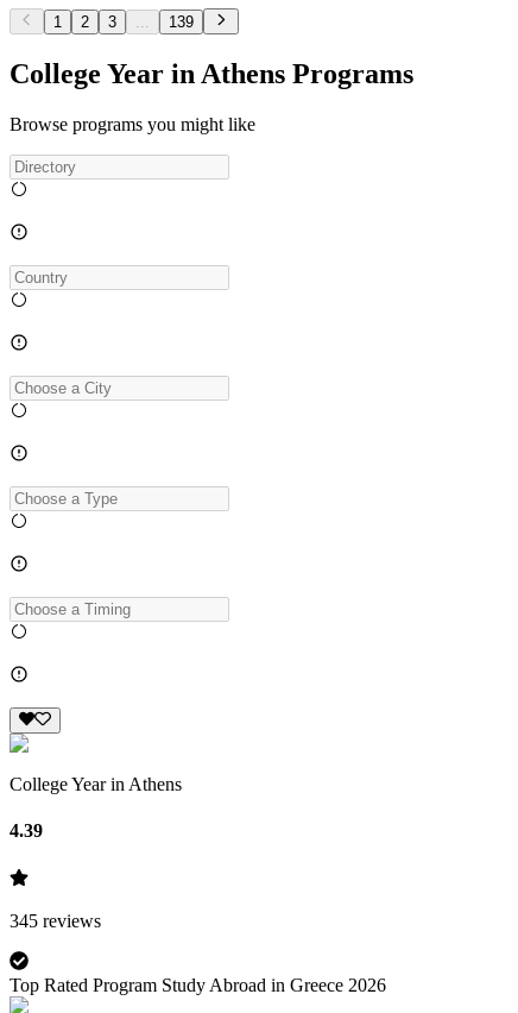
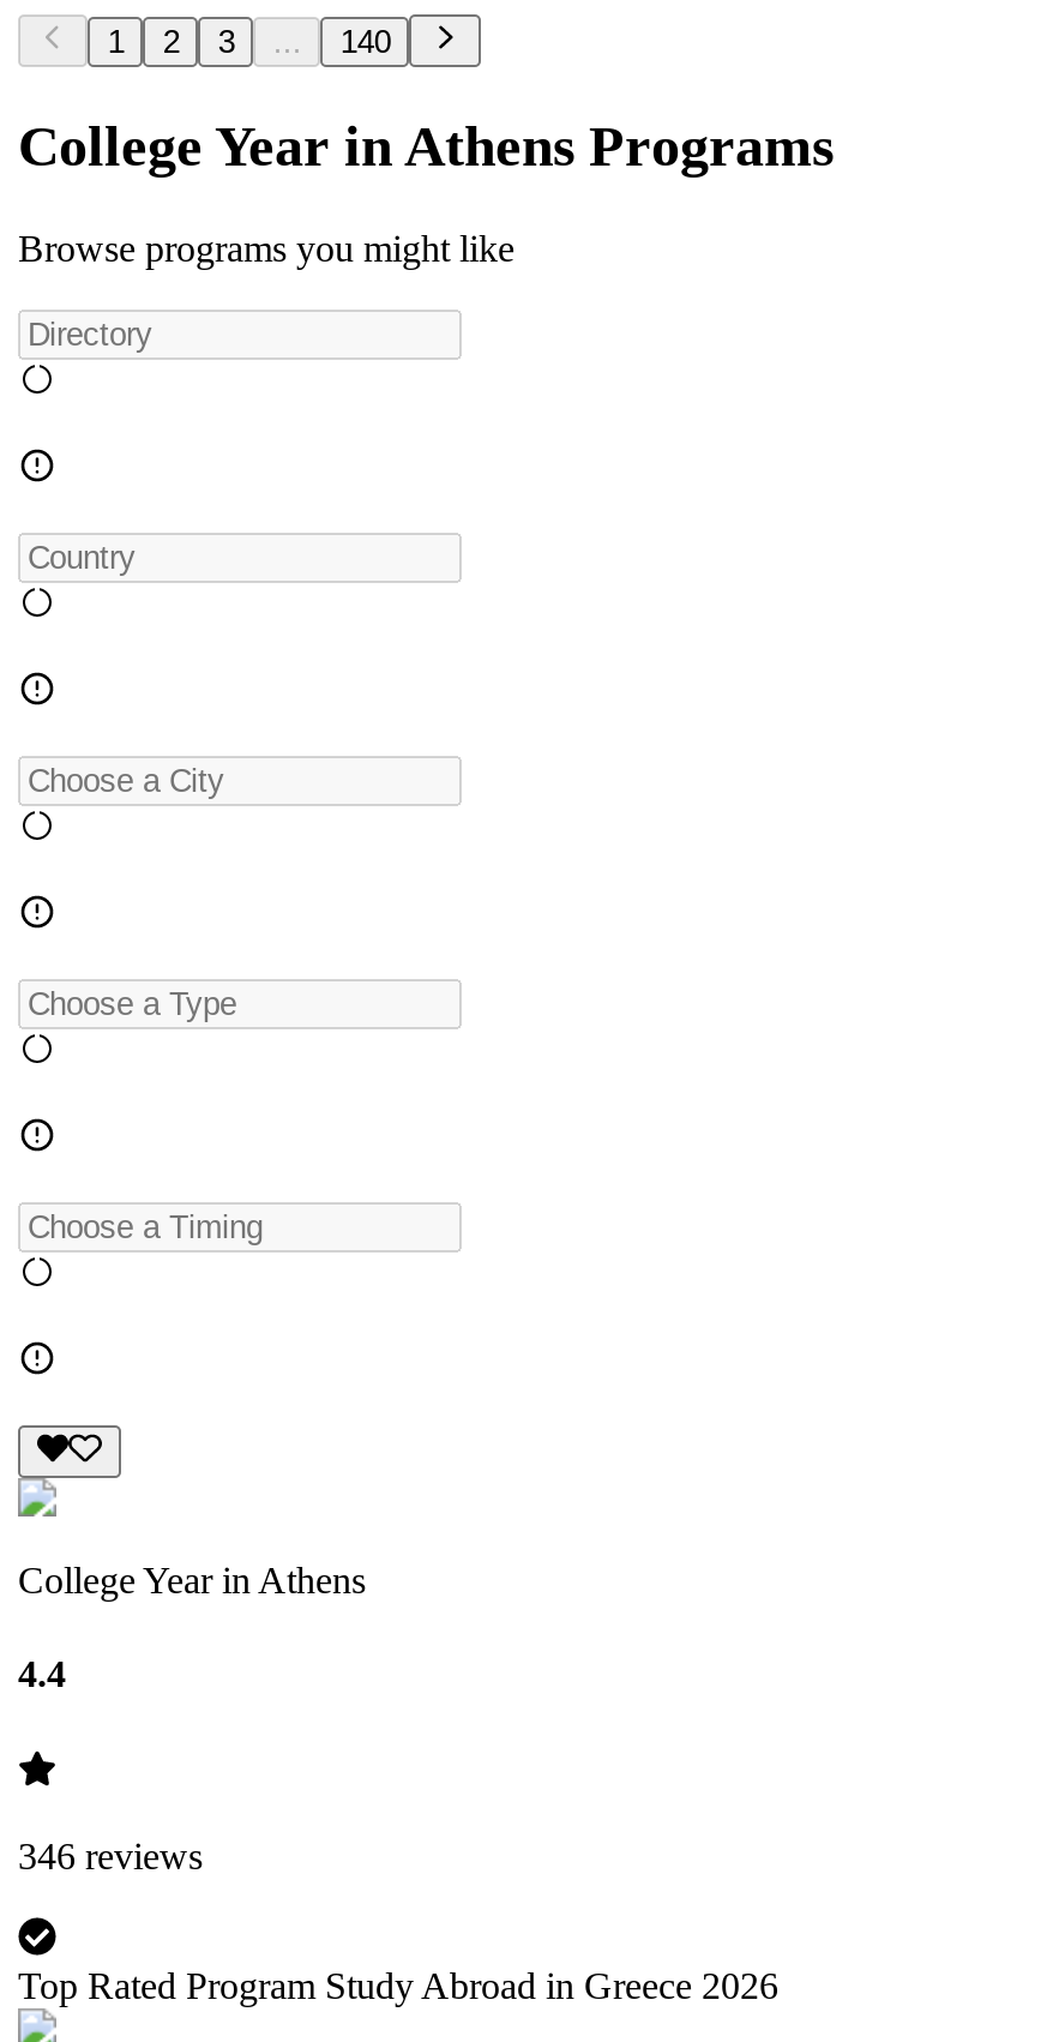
[169,13,194,31] 139 -> [340,24,390,60] 140
[10,821,43,841] 4.39 -> [18,1654,66,1695] 4.4
[10,910,101,930] 345 reviews -> [18,1835,203,1875] 346 reviews

